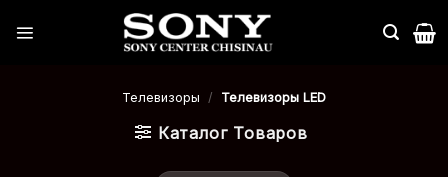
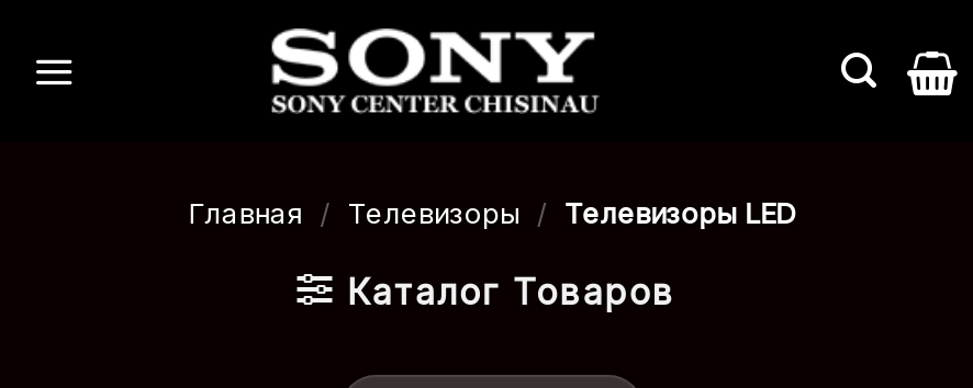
[122,90,326,105] Телевизоры / Телевизоры LED -> [188,197,796,230] Главная / Телевизоры / Телевизоры LED

